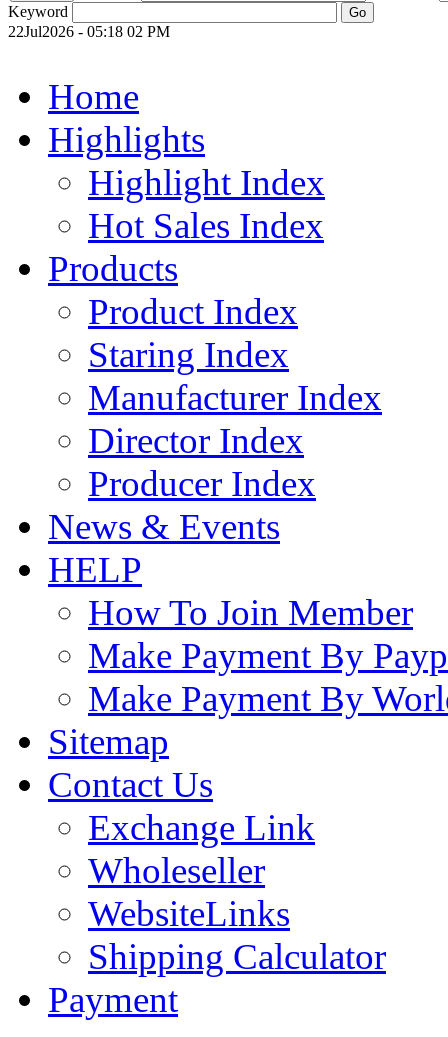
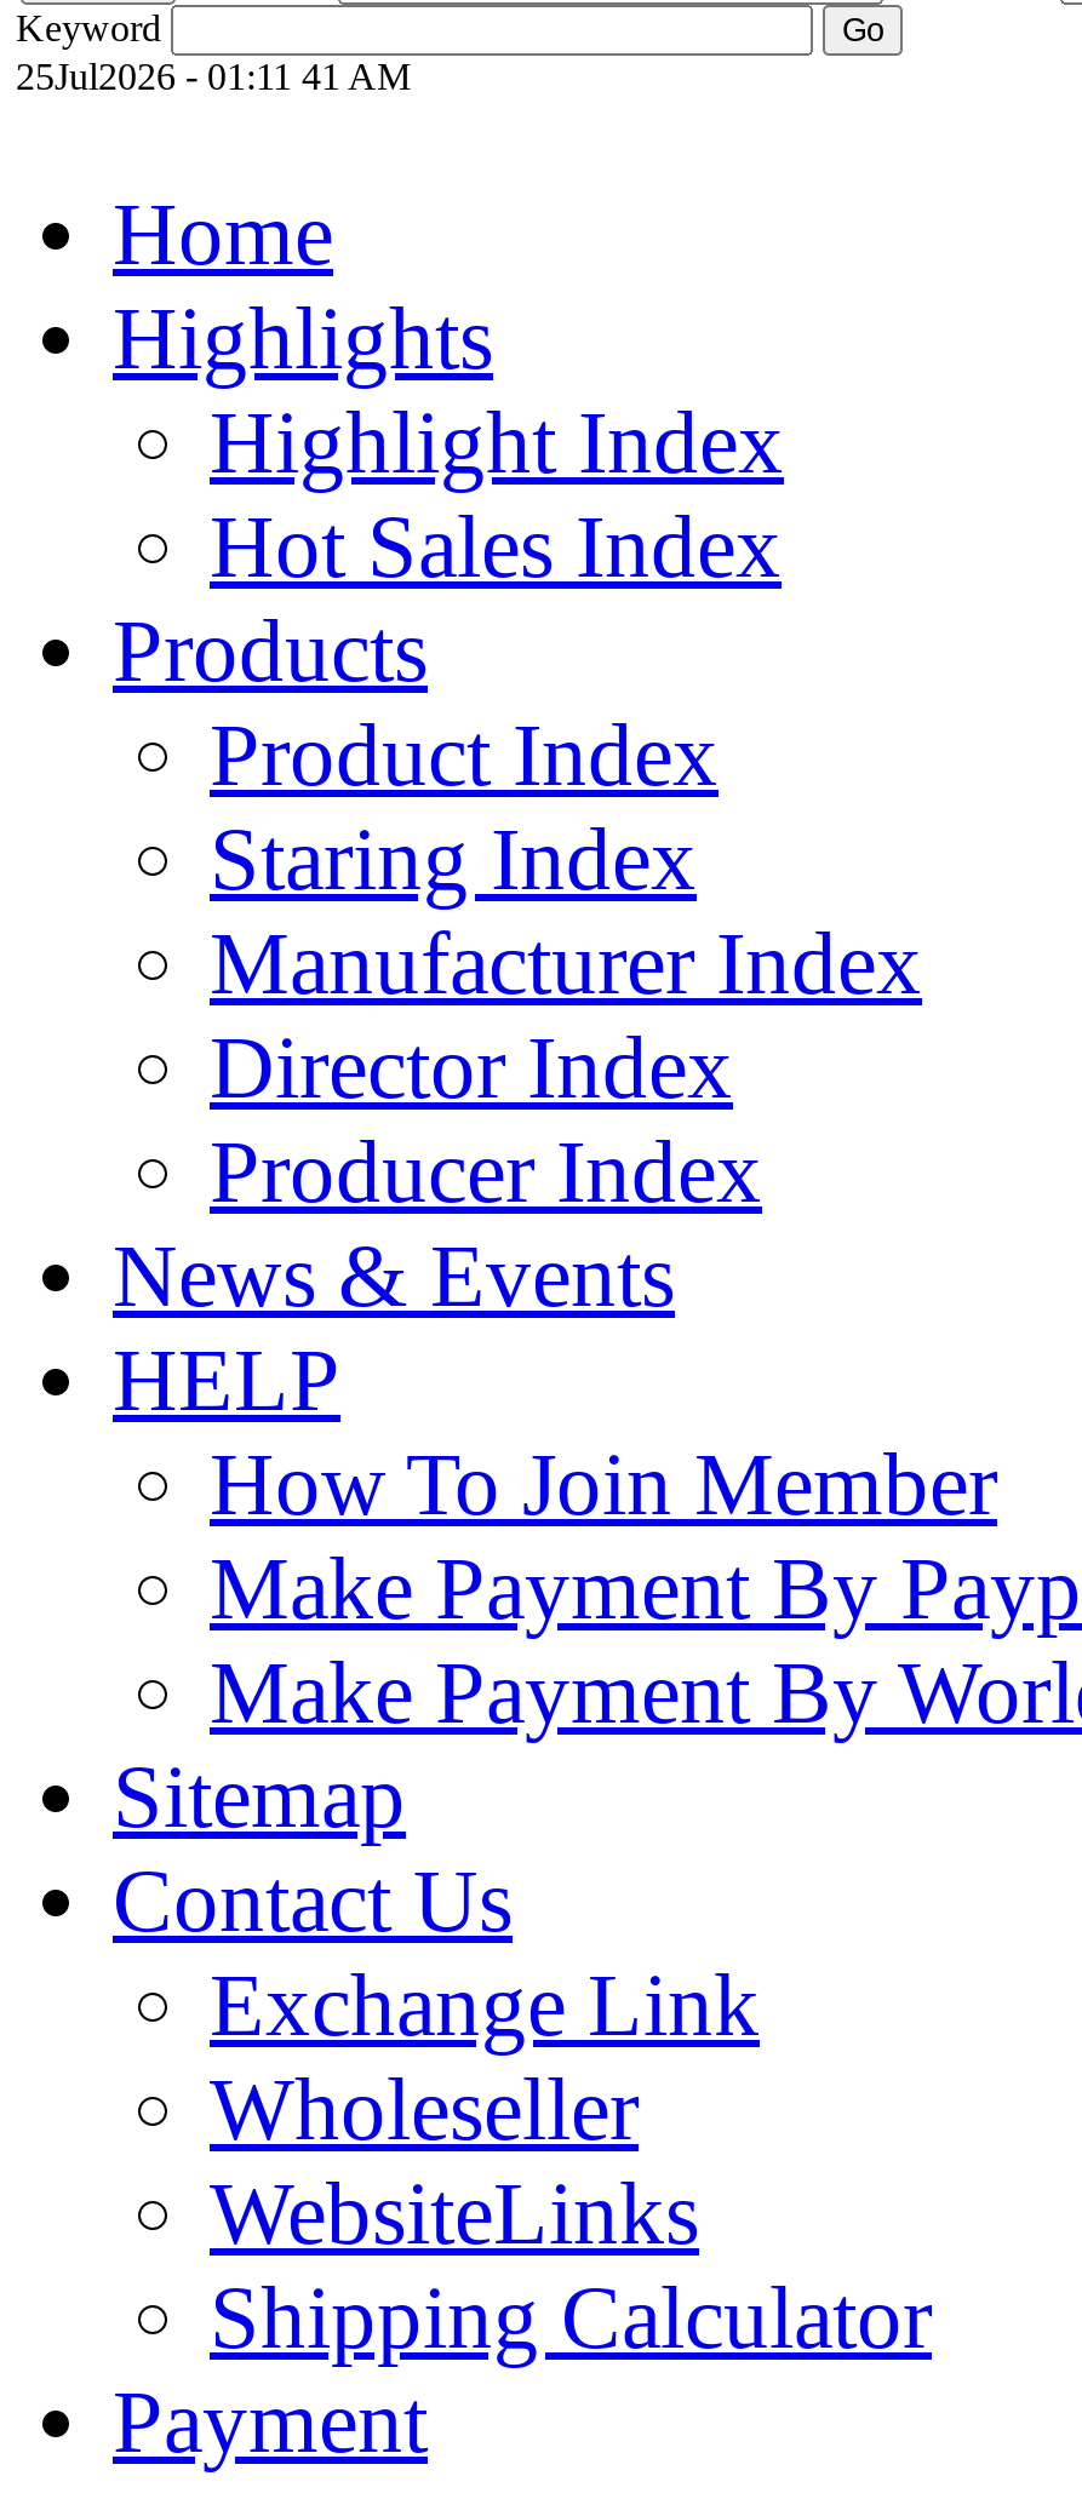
[8,23,170,40] 22Jul2026 - 05:18 02 PM -> [16,56,411,97] 25Jul2026 - 01:11 41 AM

